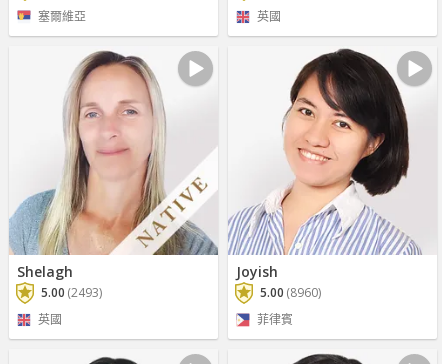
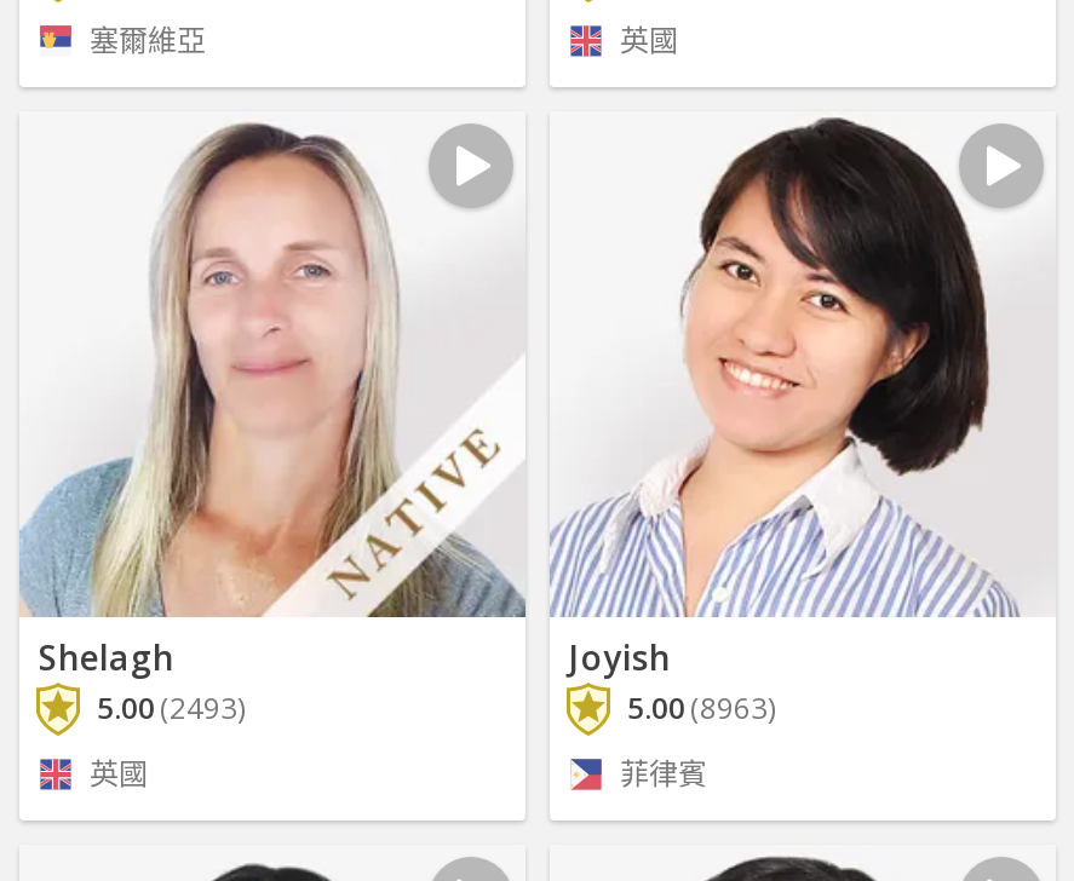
[260,283,321,300] 5.00 (8960) -> [627,686,775,727] 5.00 (8963)

